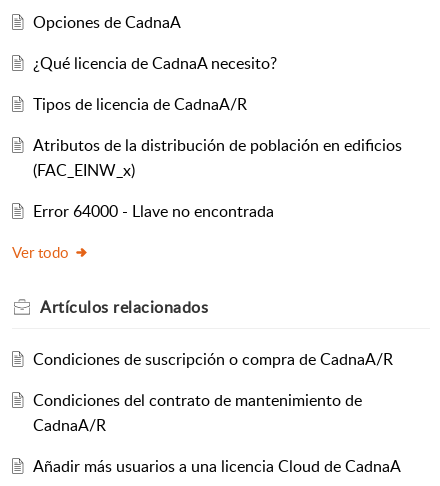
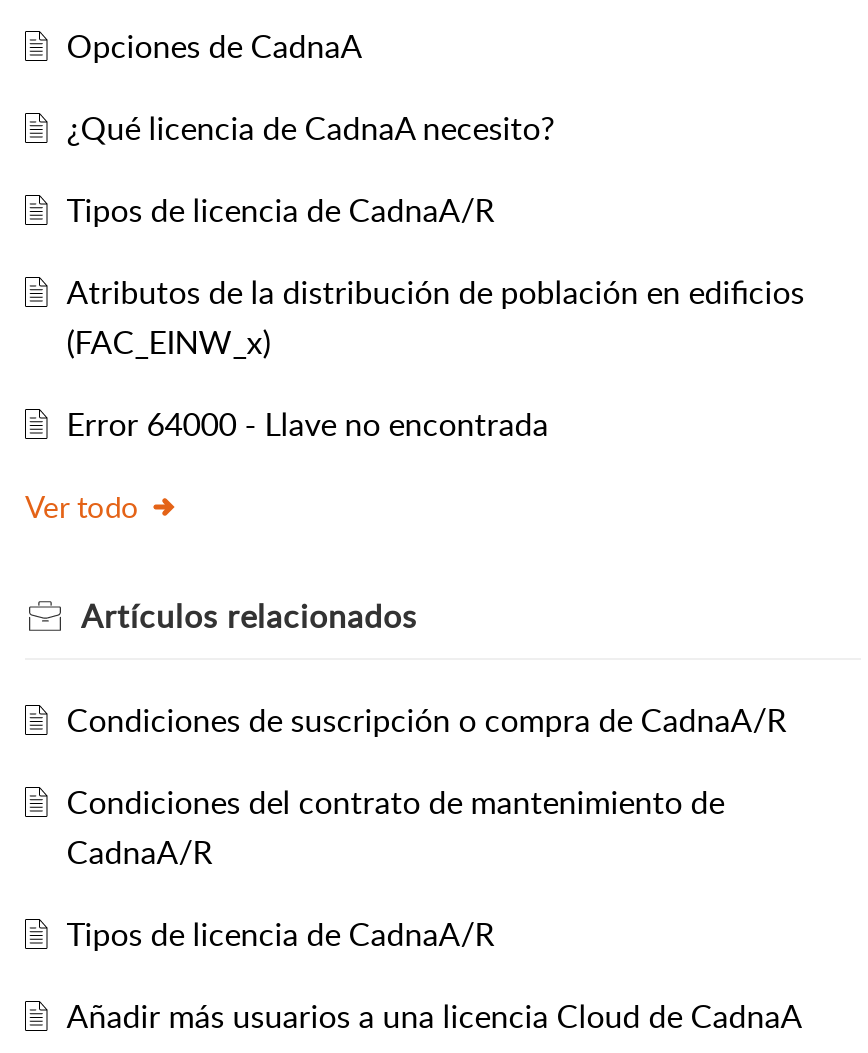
none -> [67,912,495,956] Tipos de licencia de CadnaA/R

